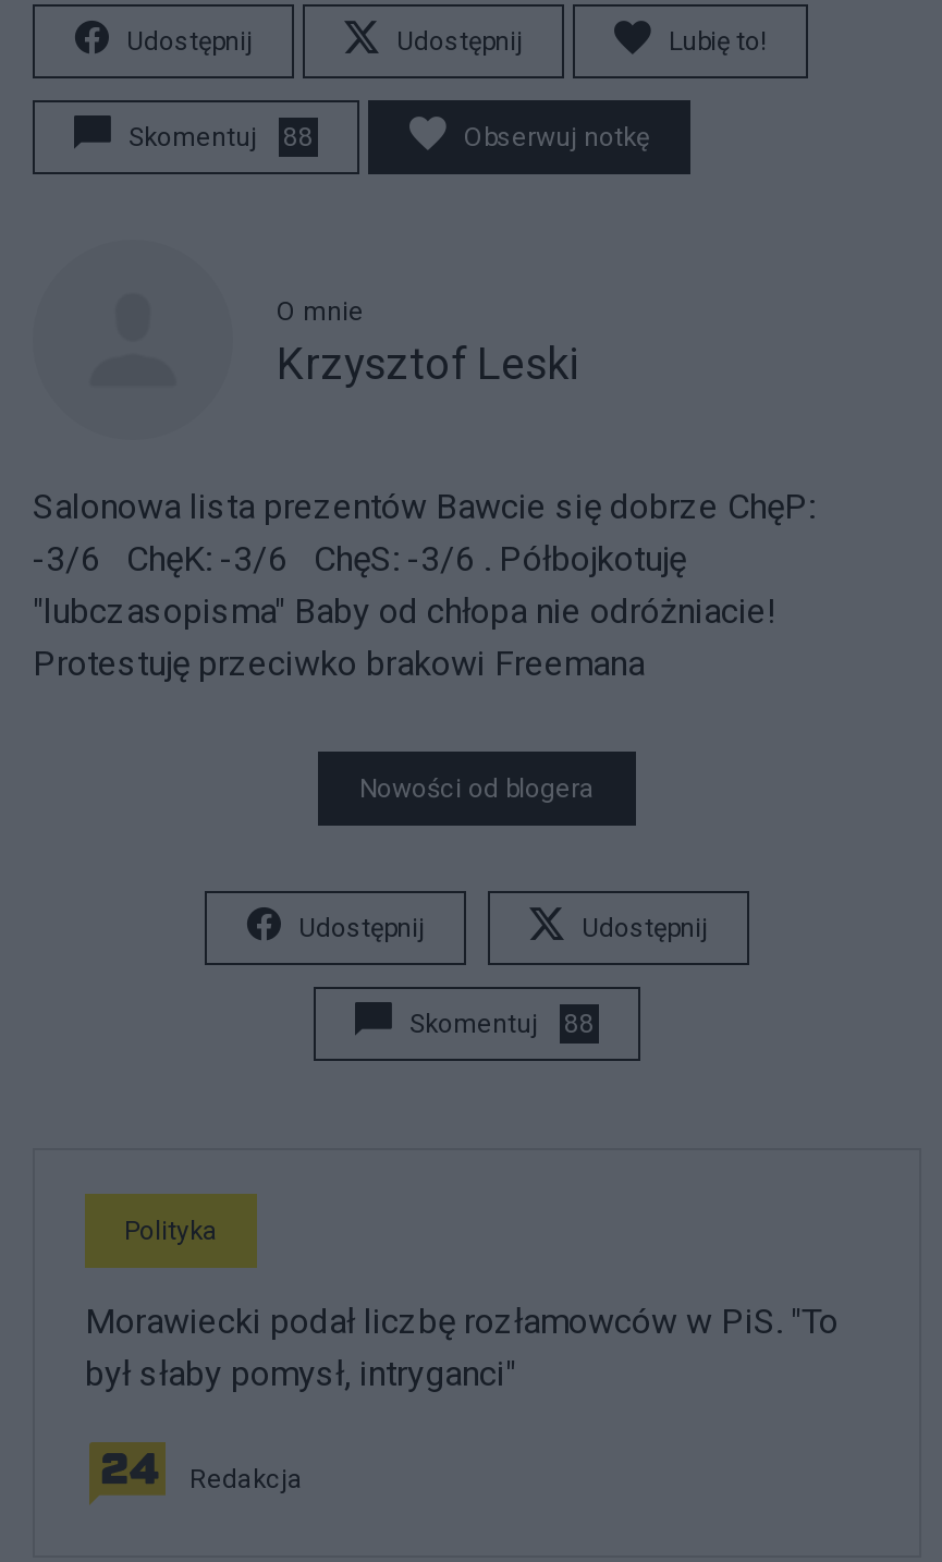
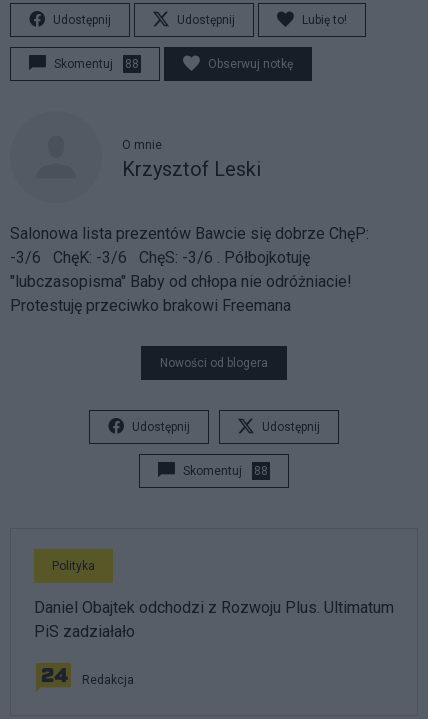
[85,1299,839,1393] Morawiecki podał liczbę rozłamowców w PiS. "To | był słaby pomysł, intryganci" -> [34,598,394,641] Daniel Obajtek odchodzi z Rozwoju Plus. Ultimatum | PiS zadziałało

